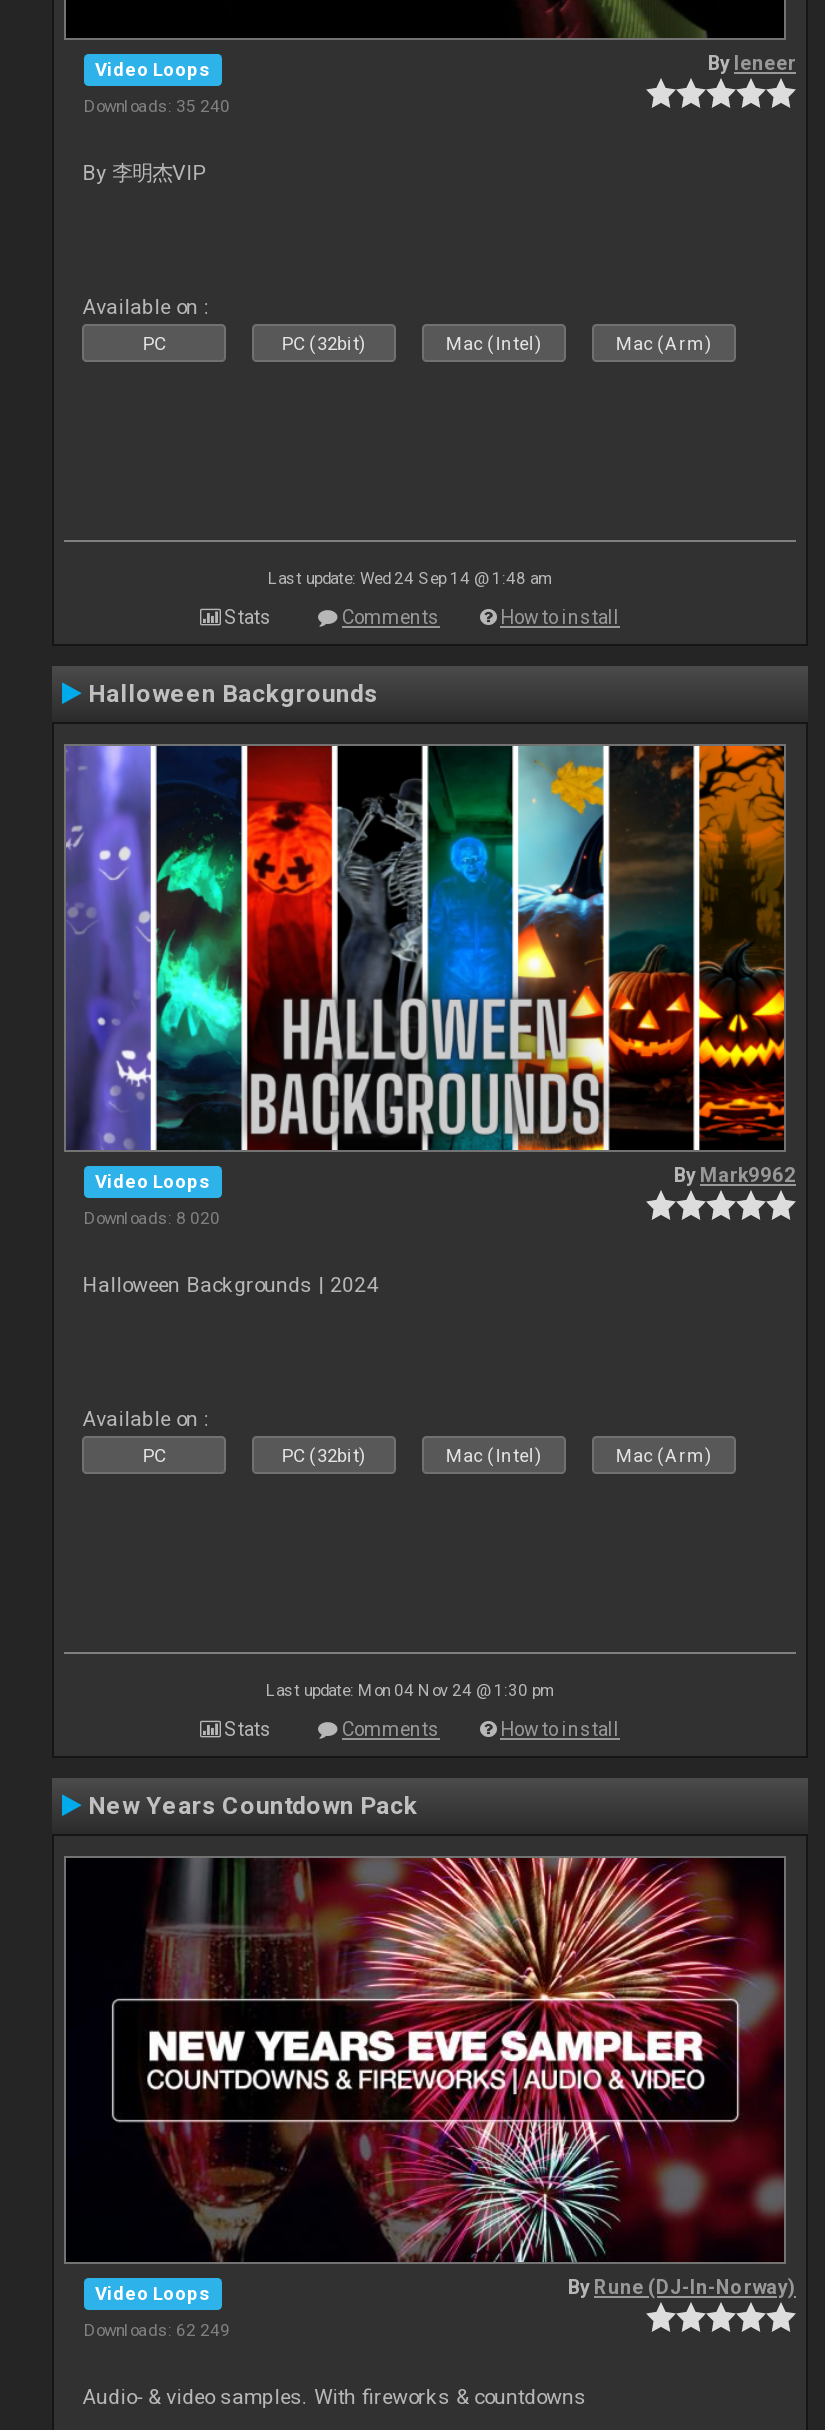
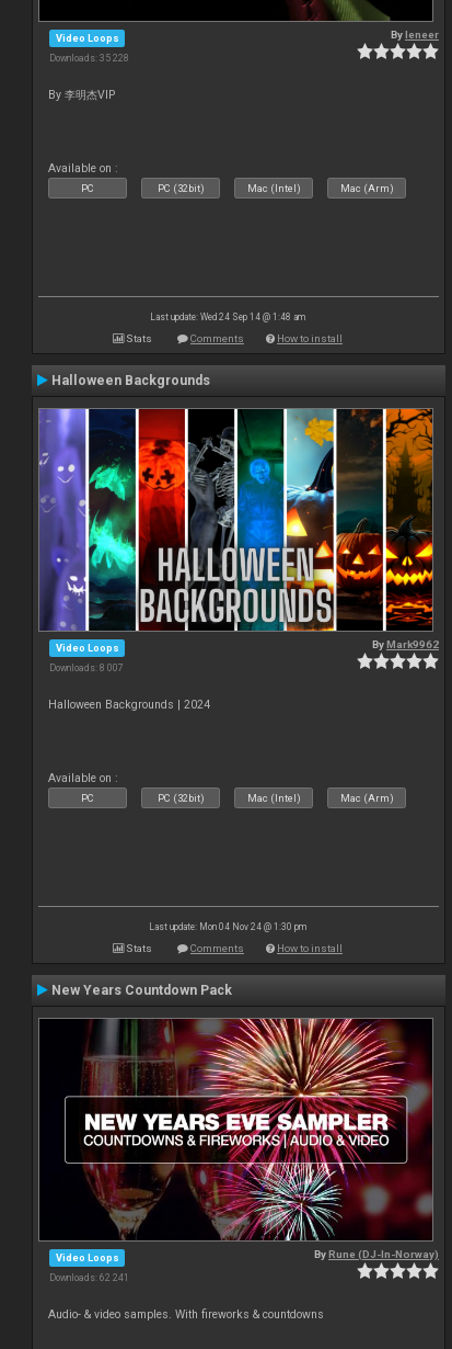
[84,95,230,115] Downloads: 35 240 -> [49,52,129,63] Downloads: 35 228
[84,1207,220,1227] Downloads: 8 020 -> [49,662,124,673] Downloads: 8 007
[84,2319,230,2339] Downloads: 62 249 -> [49,1272,129,1283] Downloads: 62 241

